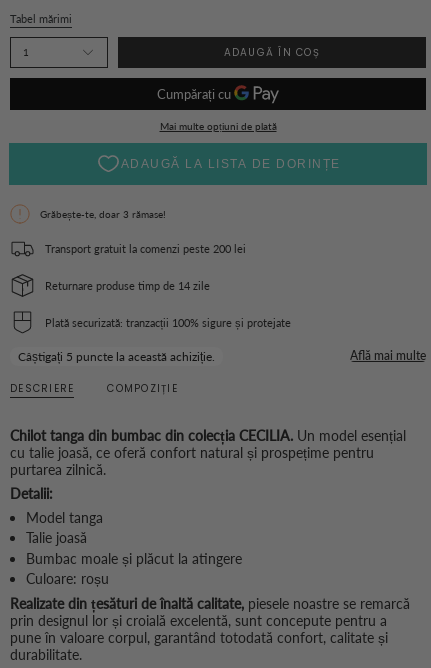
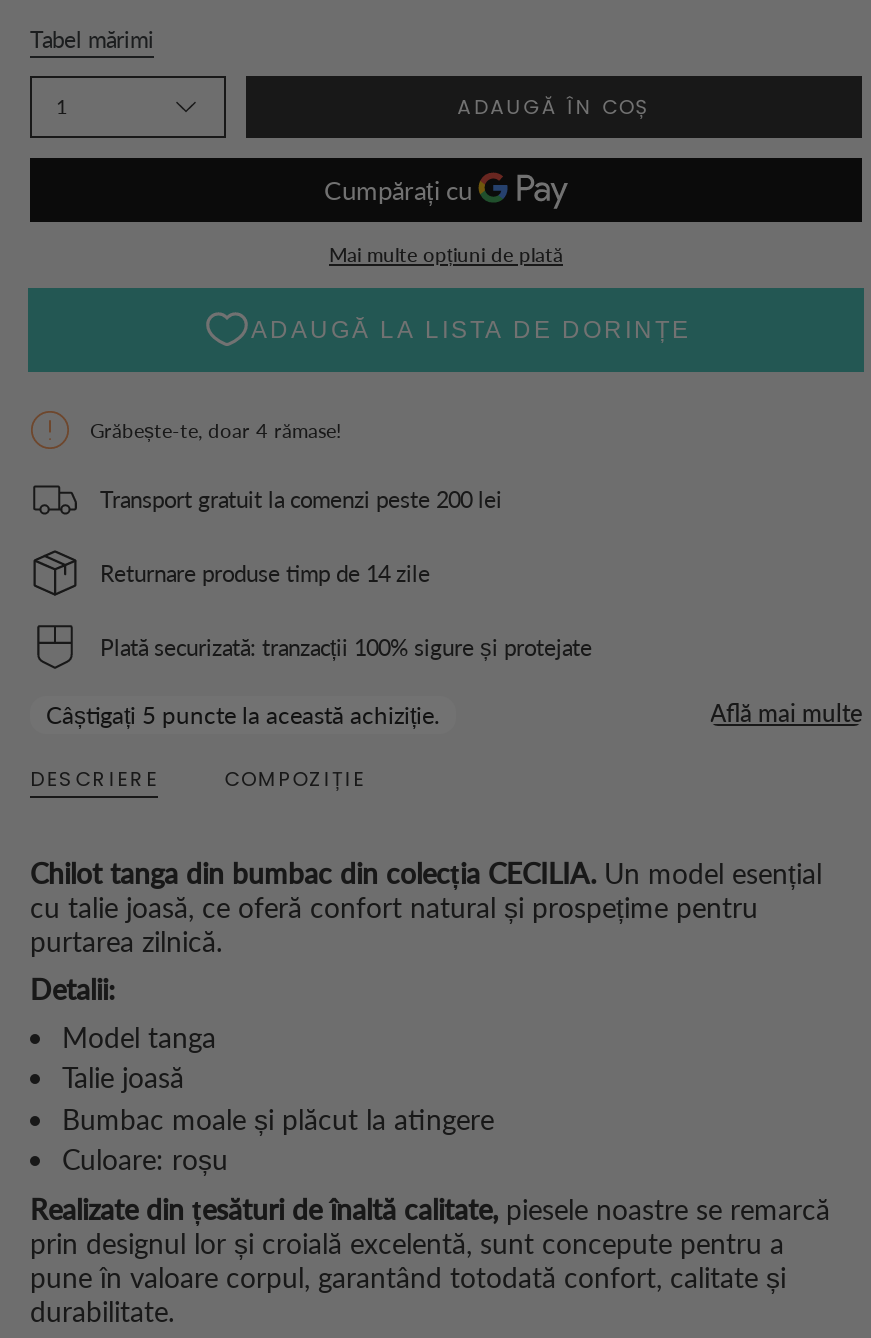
[40,208,166,220] Grăbește-te, doar 3 rămase! -> [90,418,342,442] Grăbește-te, doar 4 rămase!

